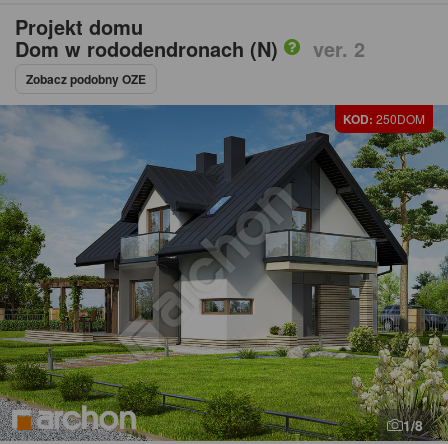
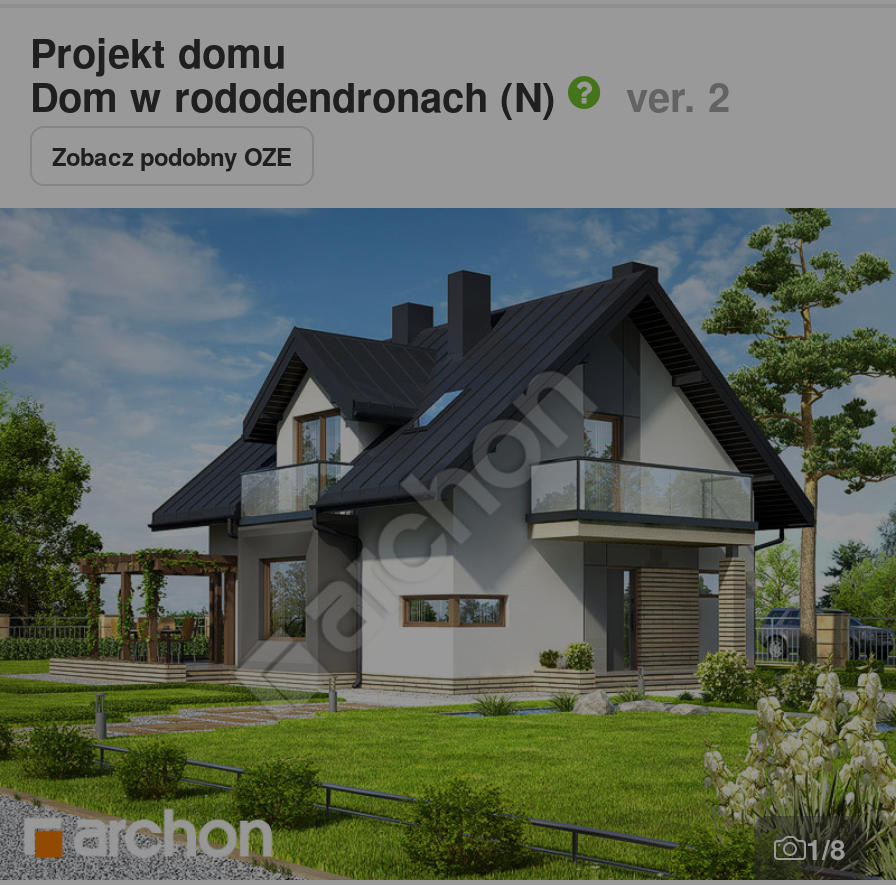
[343,110,425,128] KOD: 250DOM -> none

